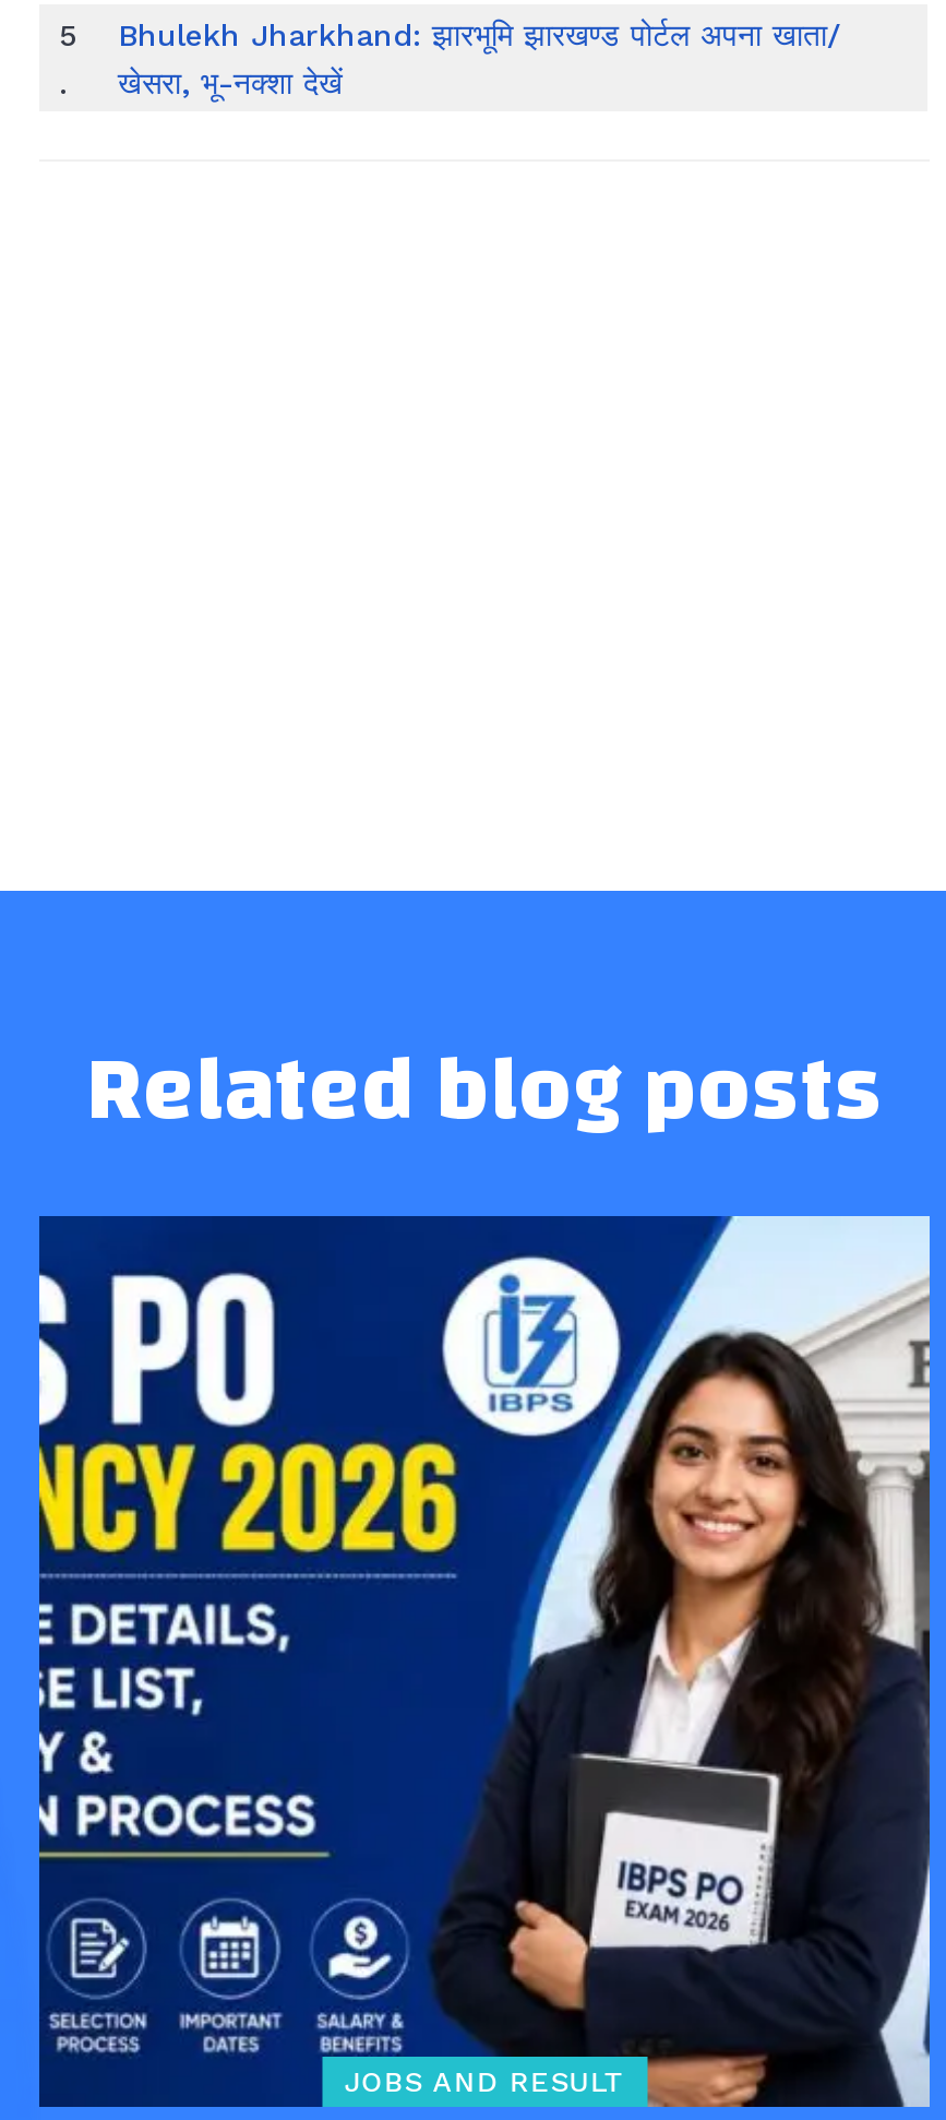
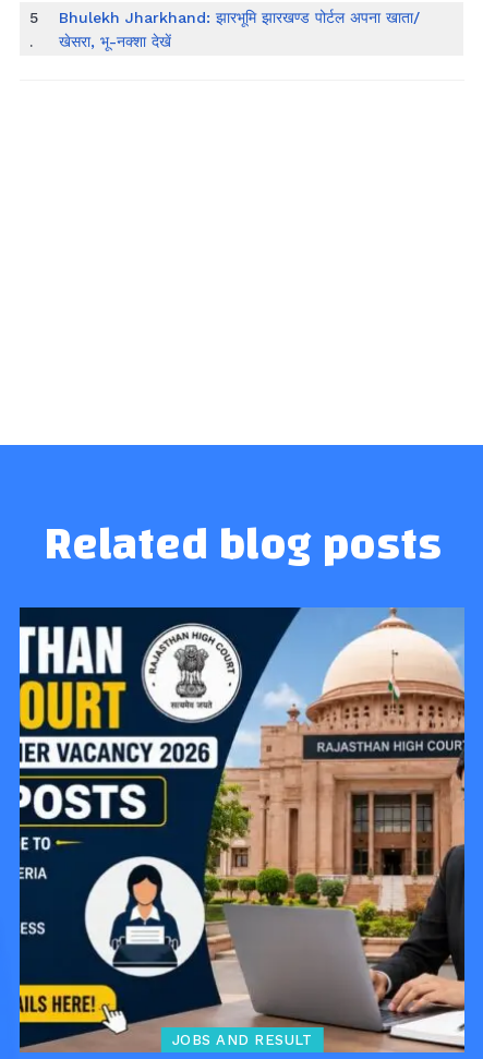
[37,1214,932,2109] [image] -> [19,606,466,1054] [image]

